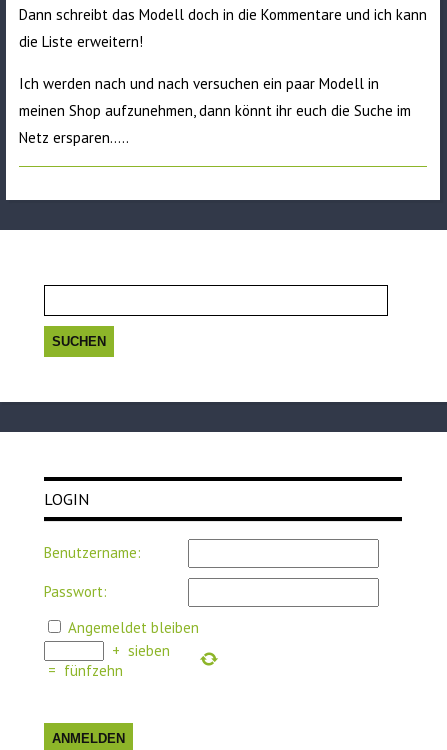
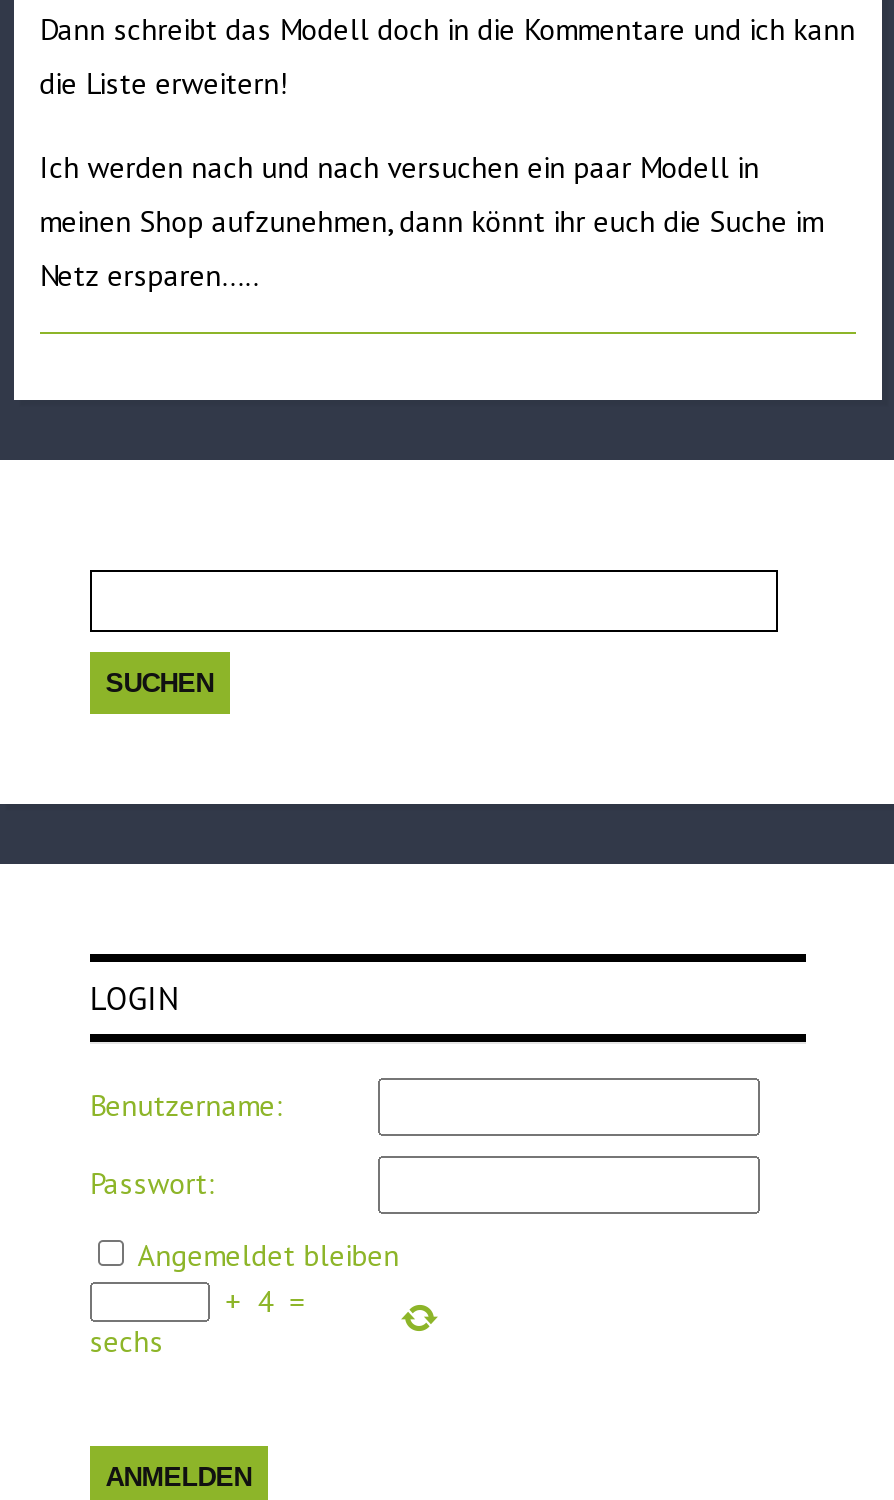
[44,641,170,679] + sieben | = fünfzehn -> [90,1283,314,1359] + 4 = | sechs

